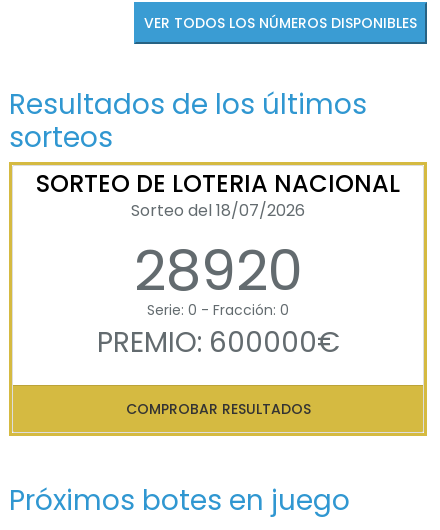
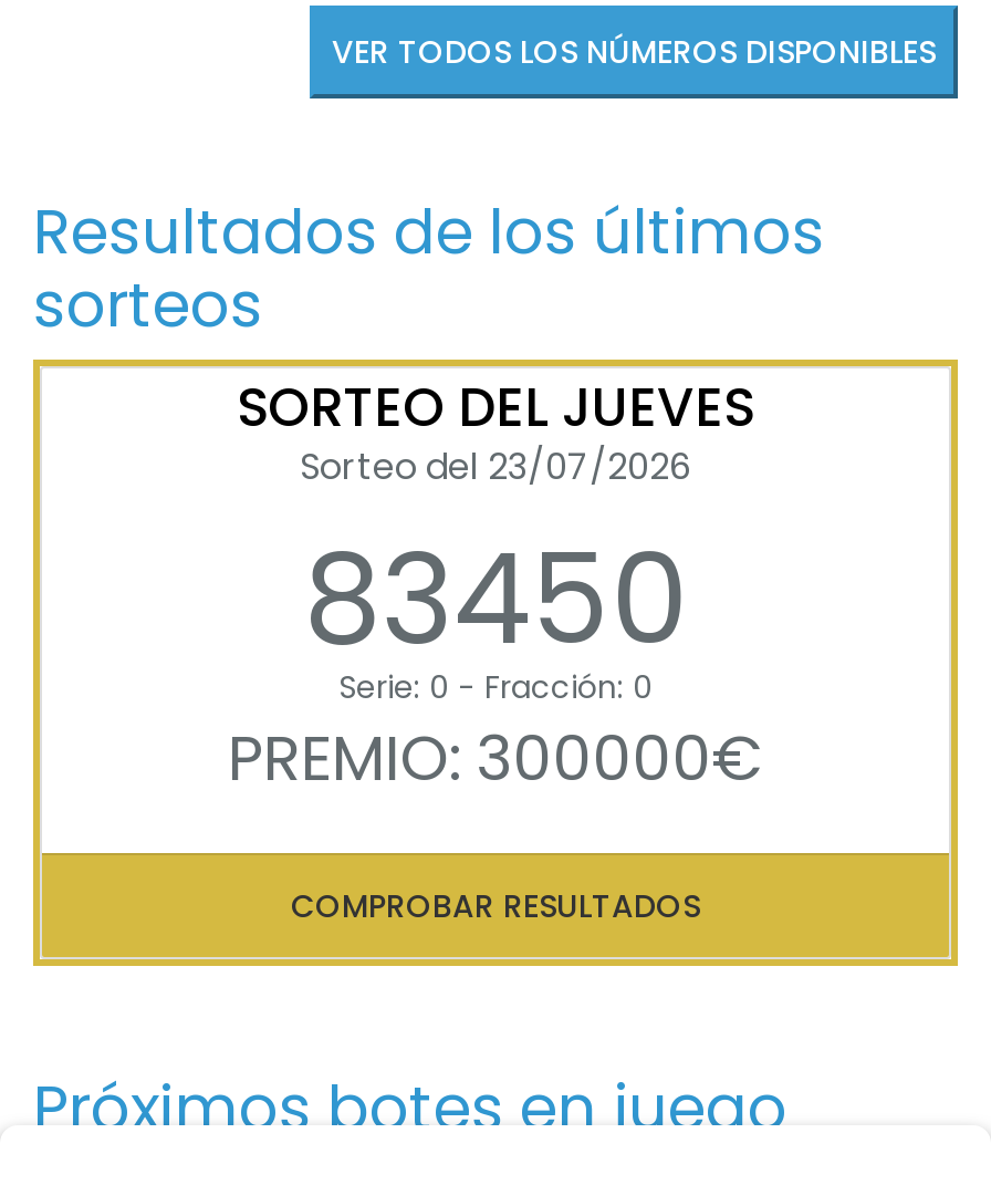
[36,167,400,310] SORTEO DE LOTERIA NACIONAL | Sorteo del 18/07/2026 | 28920 -> [237,370,754,687] SORTEO DEL JUEVES | Sorteo del 23/07/2026 | 83450
[96,323,339,362] PREMIO: 600000€ -> [228,715,763,802] PREMIO: 300000€

